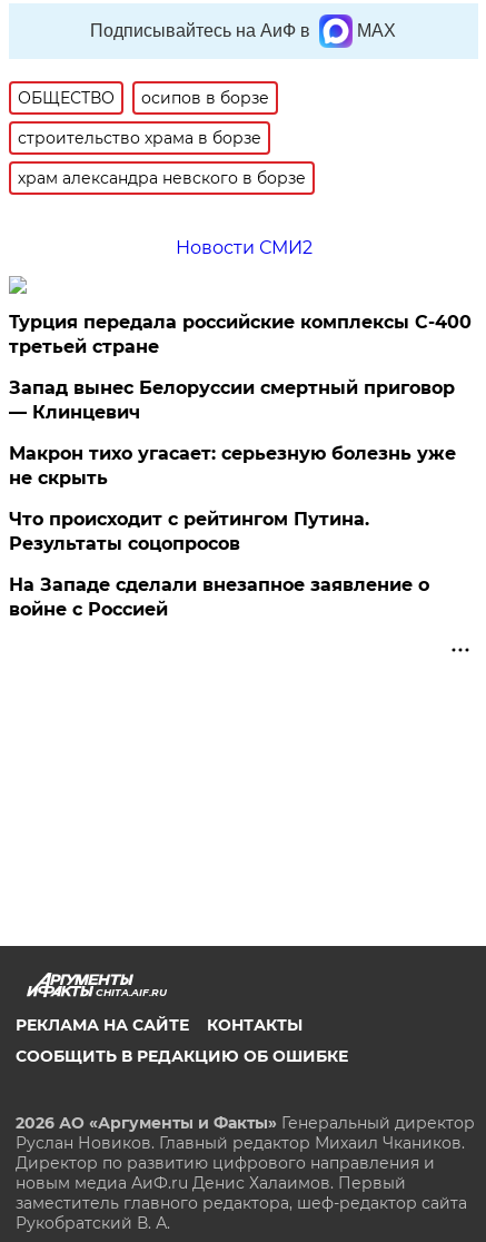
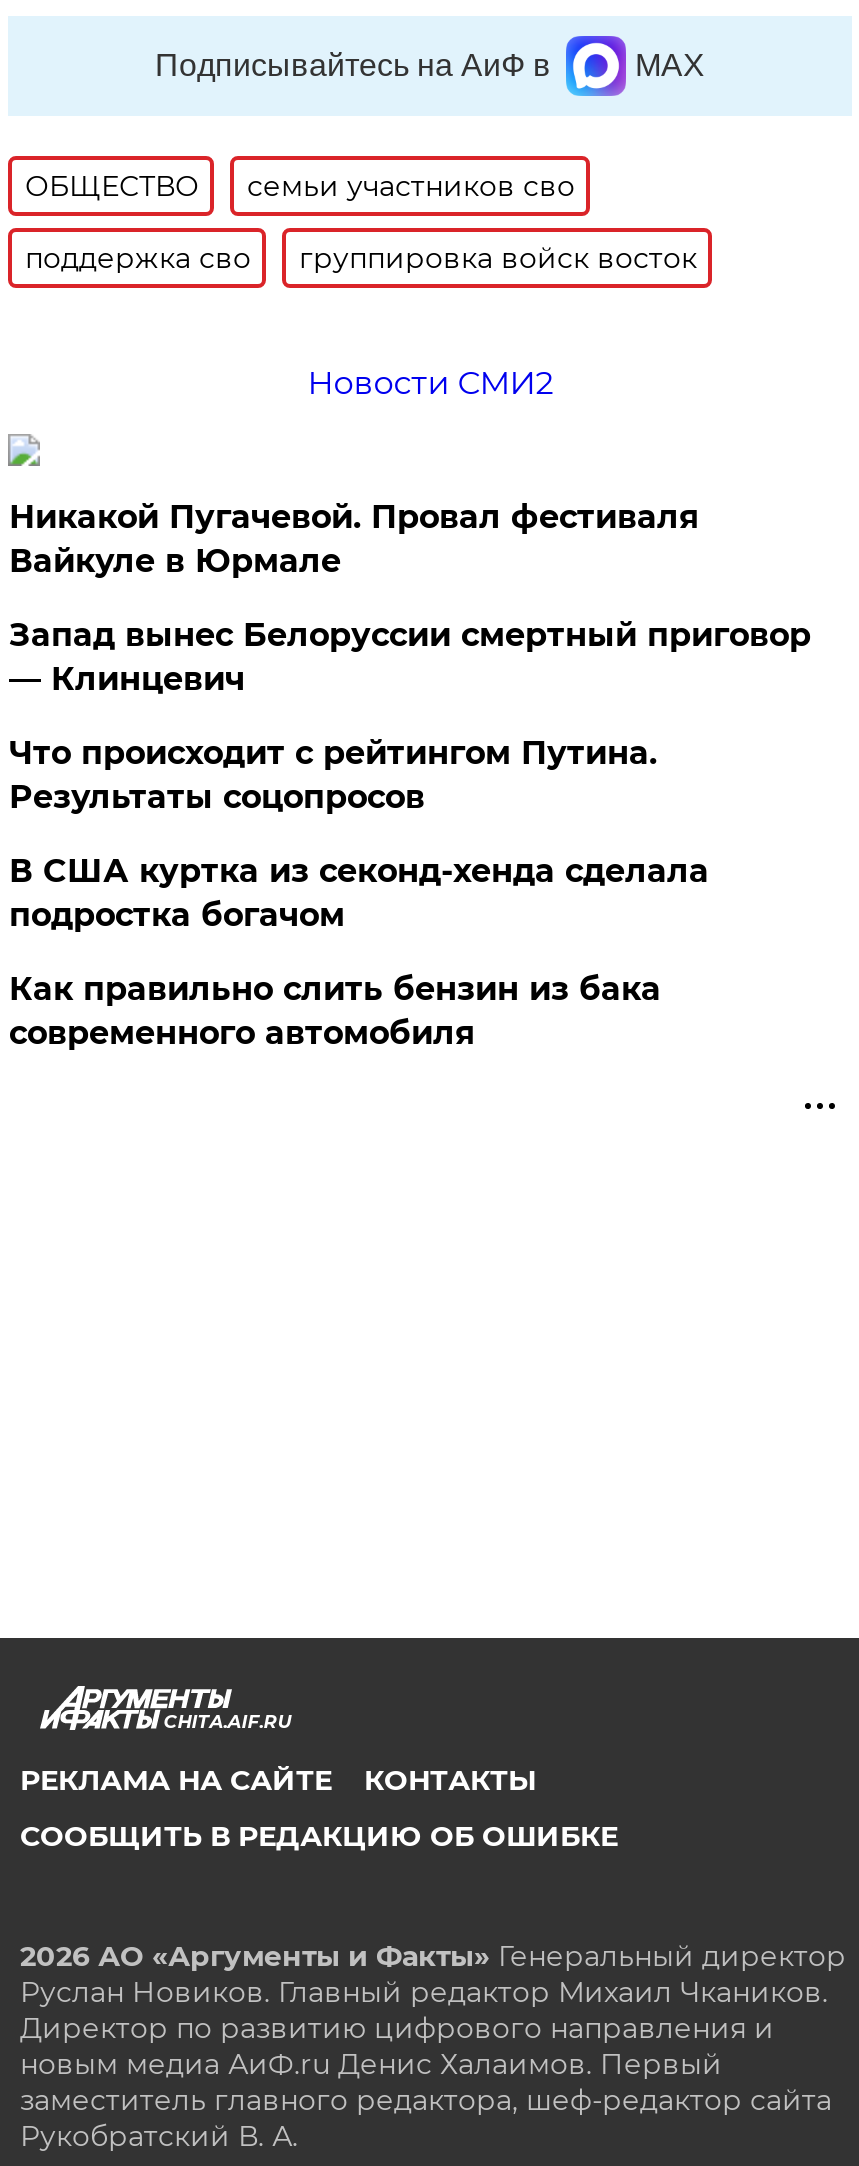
[18,88,306,188] осипов в борзе | строительство храма в борзе | храм александра невского в борзе -> [25,168,697,276] семьи участников сво | поддержка сво | группировка войск восток
[9,312,472,357] Турция передала российские комплексы С-400 | третьей стране -> [9,498,699,580] Никакой Пугачевой. Провал фестиваля | Вайкуле в Юрмале
[9,443,456,489] Макрон тихо угасает: серьезную болезнь уже | не скрыть -> none
moved [9,509,370,554] -> [9,734,657,816]: Что происходит с рейтингом Путина. | Результаты соцопросов
[9,574,430,620] На Западе сделали внезапное заявление о | войне с Россией -> [9,852,709,1052] В США куртка из секонд-хенда сделала | подростка богачом | Как правильно слить бензин из бака | современного автомобиля

